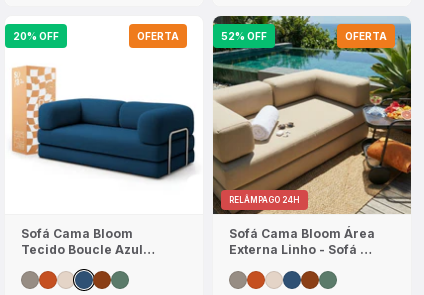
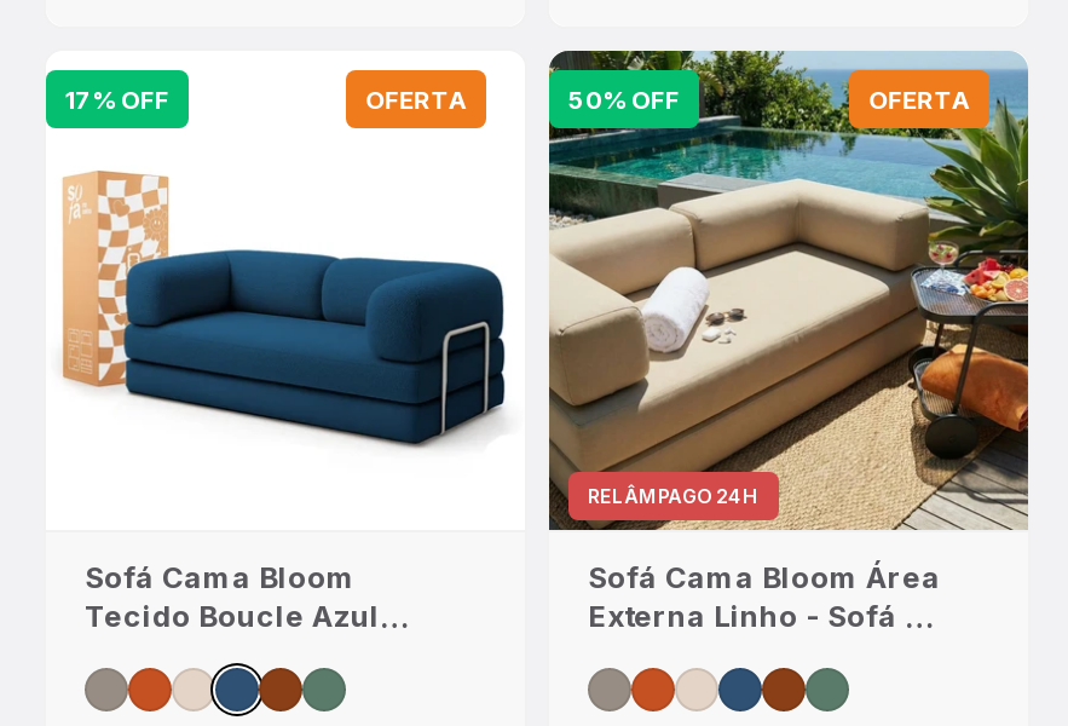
[13,30,59,42] 20% OFF -> [65,85,169,114] 17% OFF
[221,30,267,42] 52% OFF -> [568,85,680,114] 50% OFF

